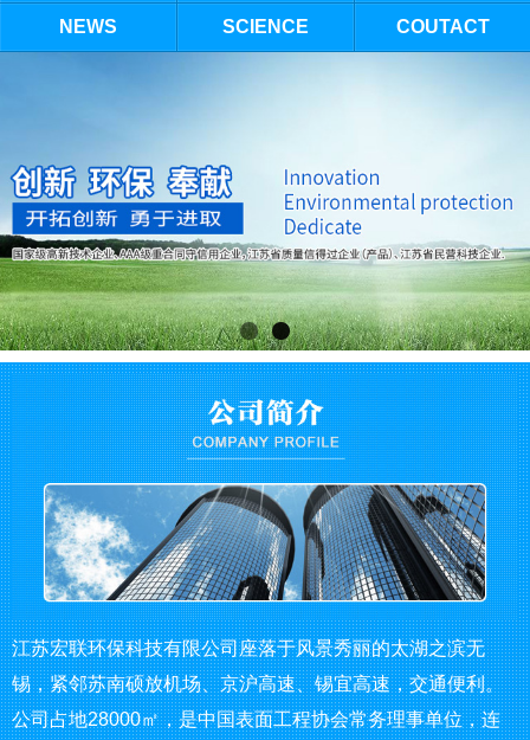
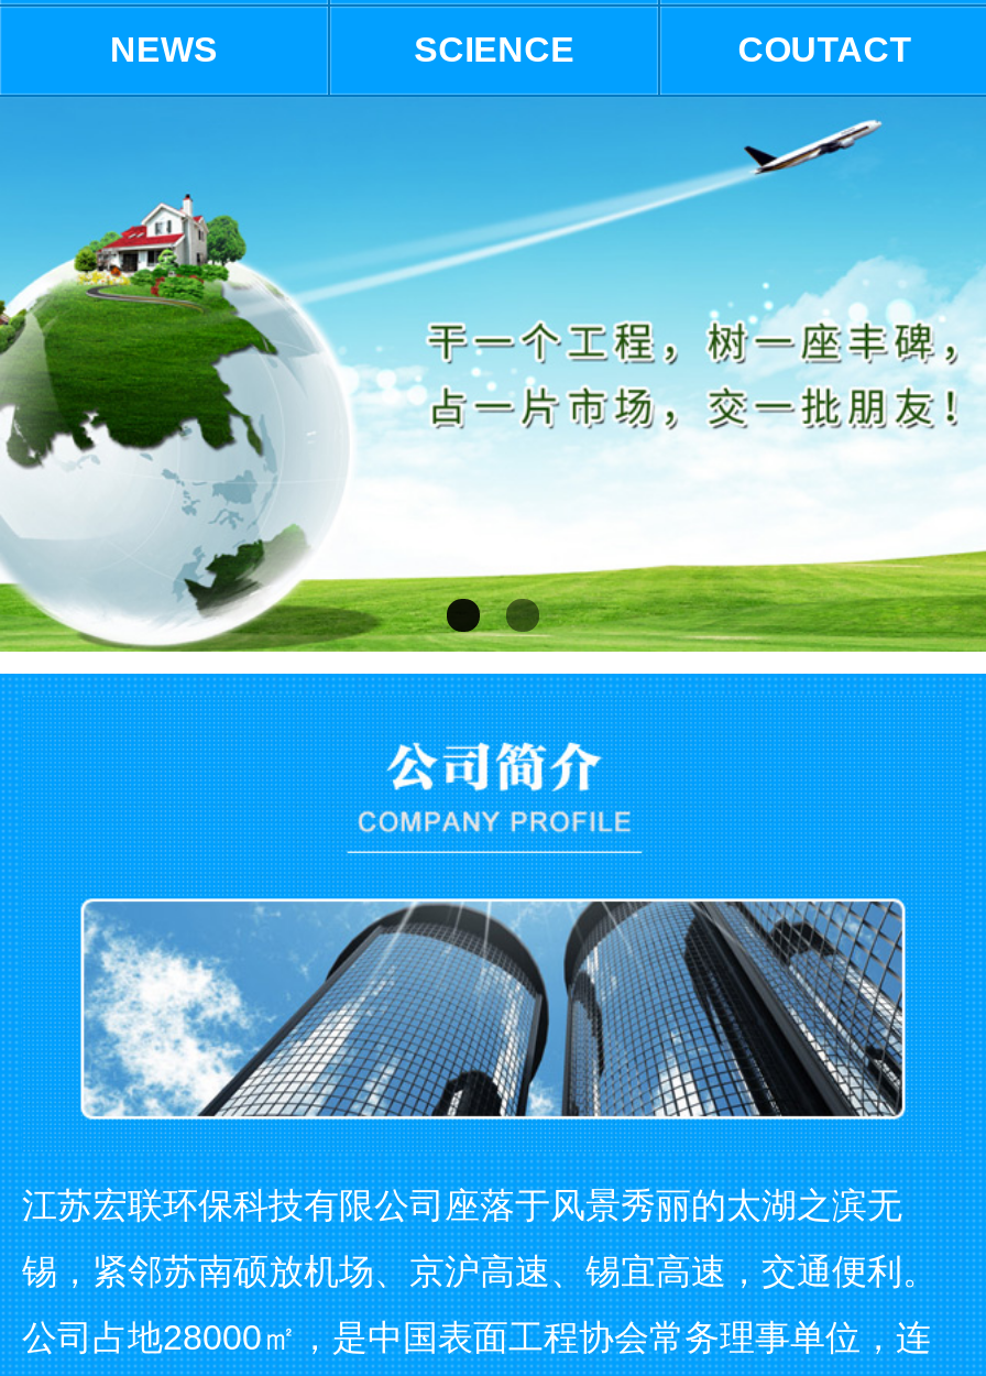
[4,52,526,352] [image] -> [7,99,979,652] [image]

